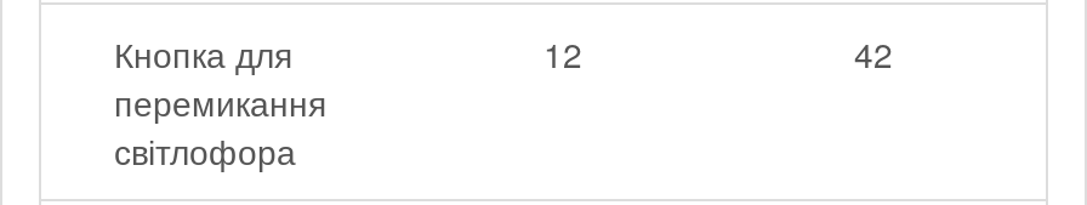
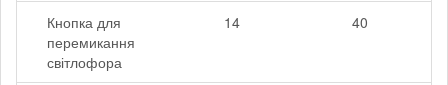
[543,29,893,78] 12 | 42 -> [224,12,368,32] 14 | 40

